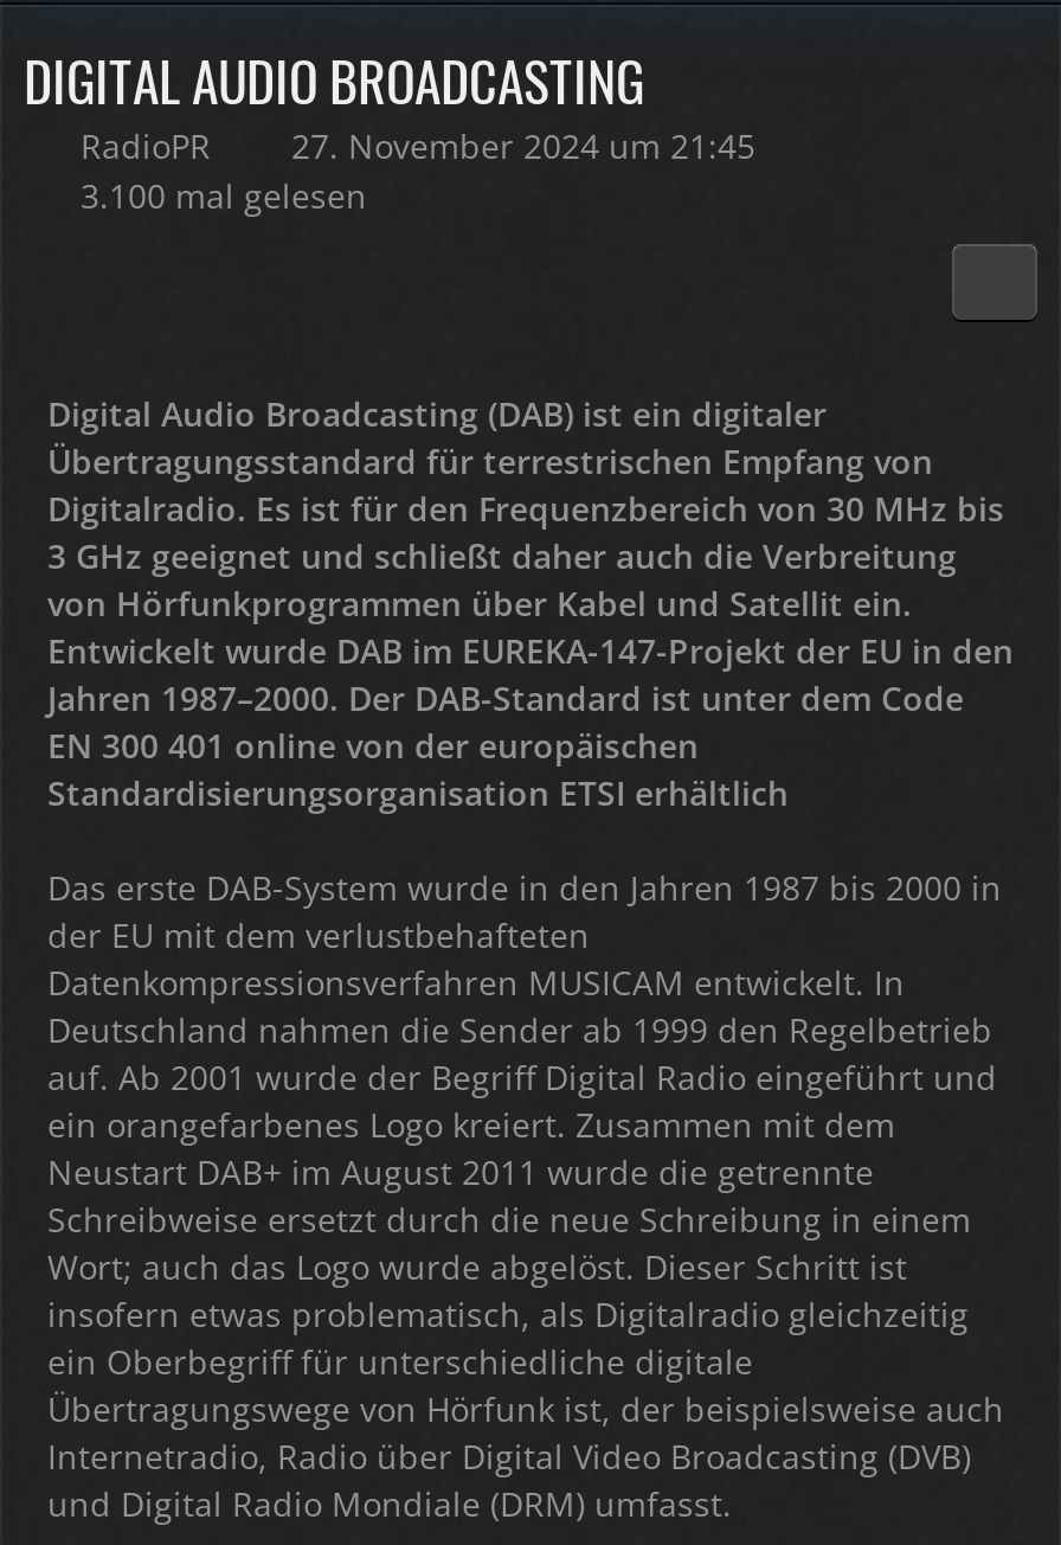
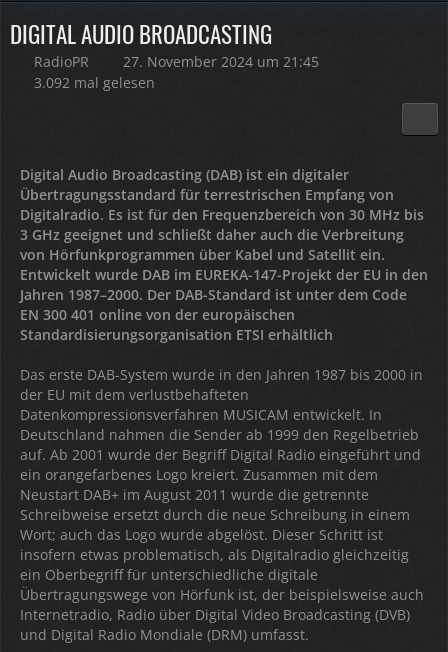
[71,173,367,218] 3.100 mal gelesen -> [30,73,155,92] 3.092 mal gelesen

